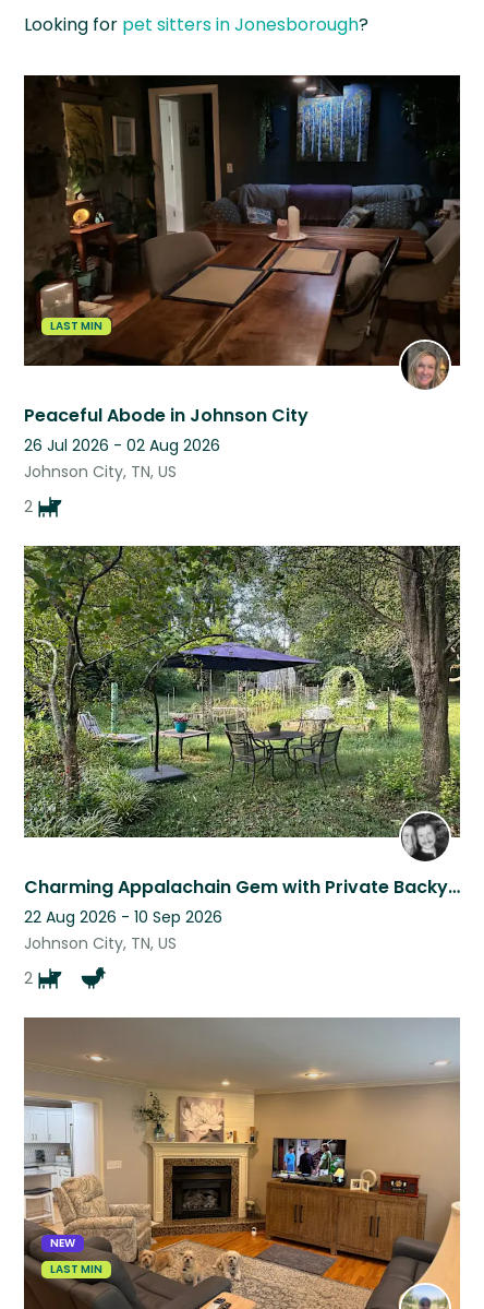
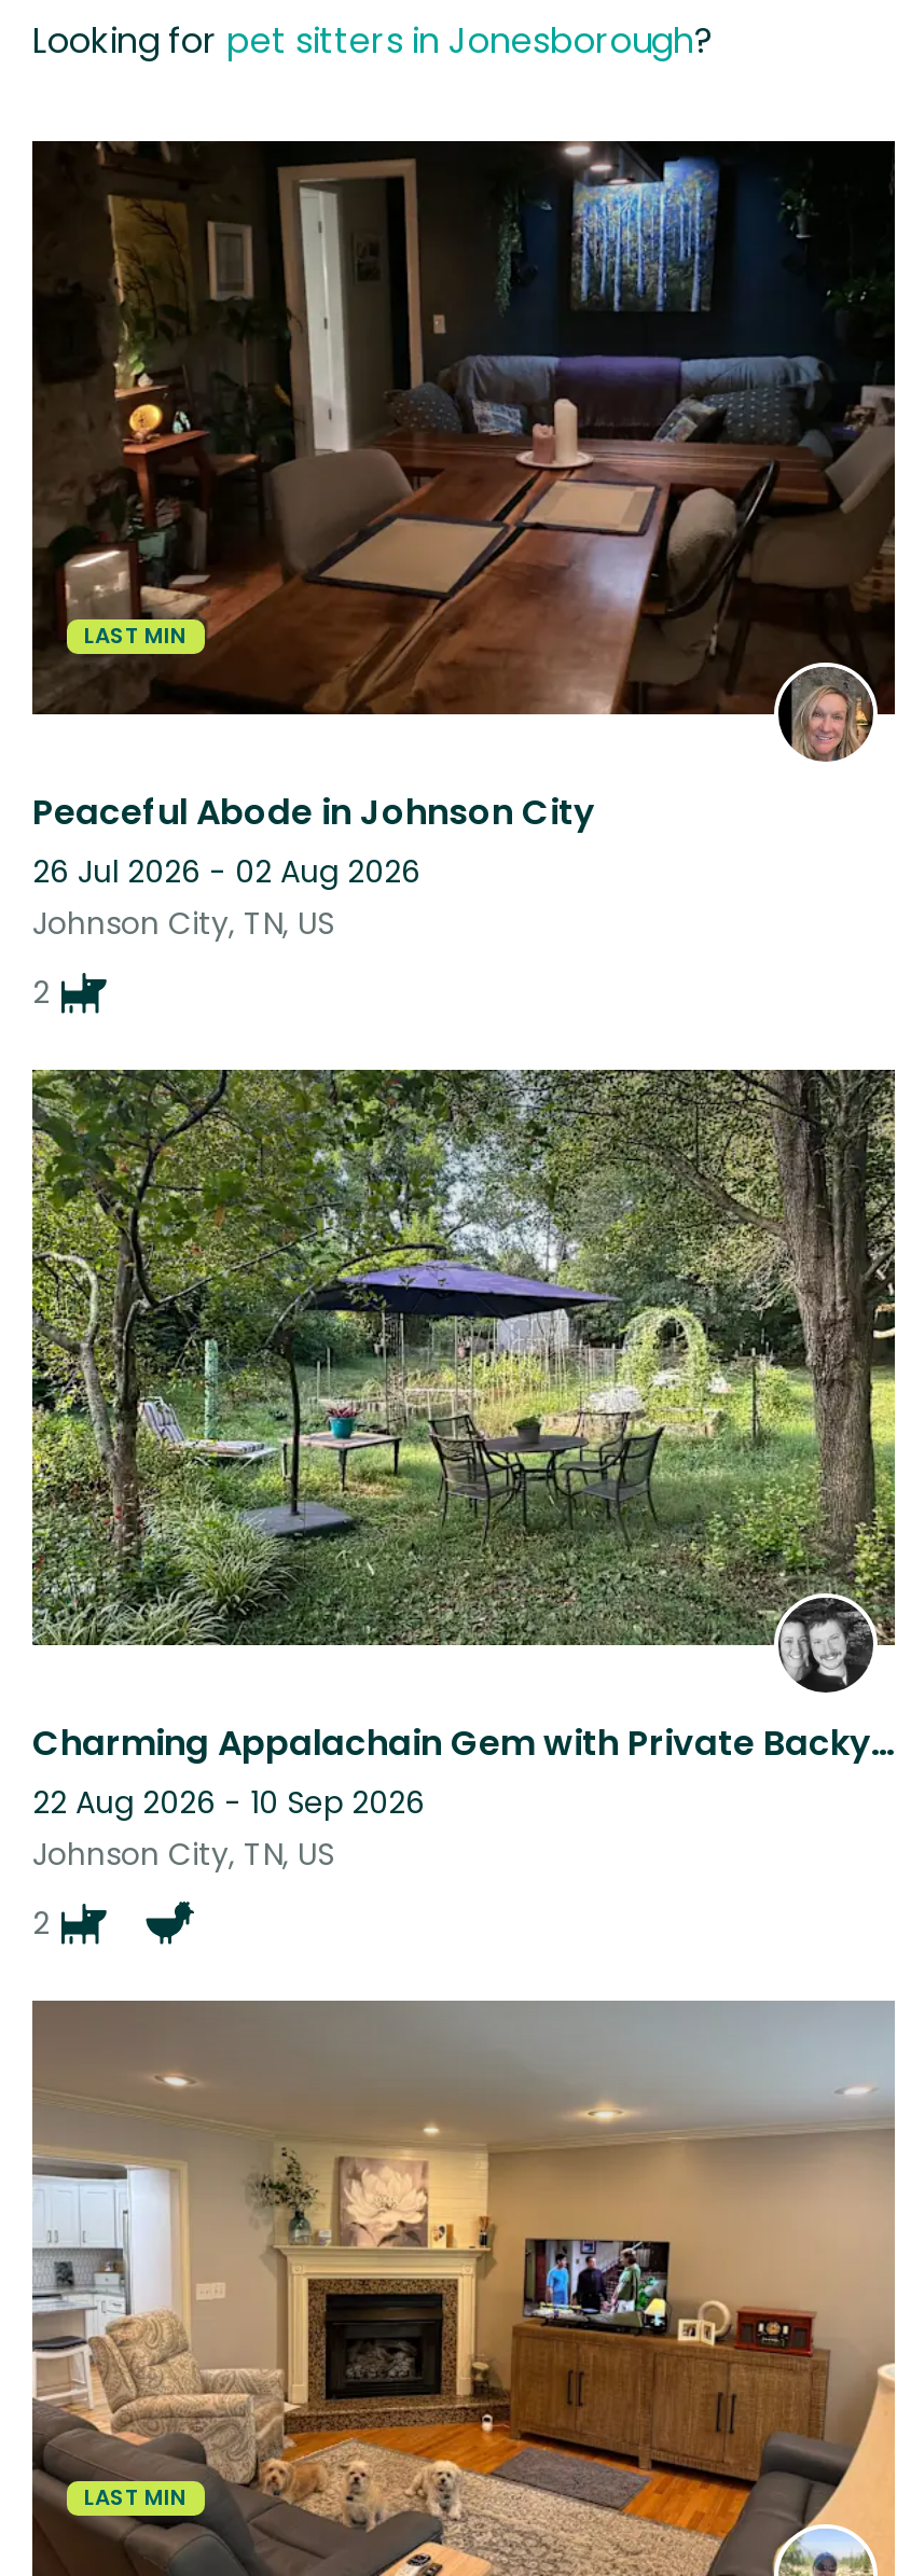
[50,1235,75,1251] NEW -> none

